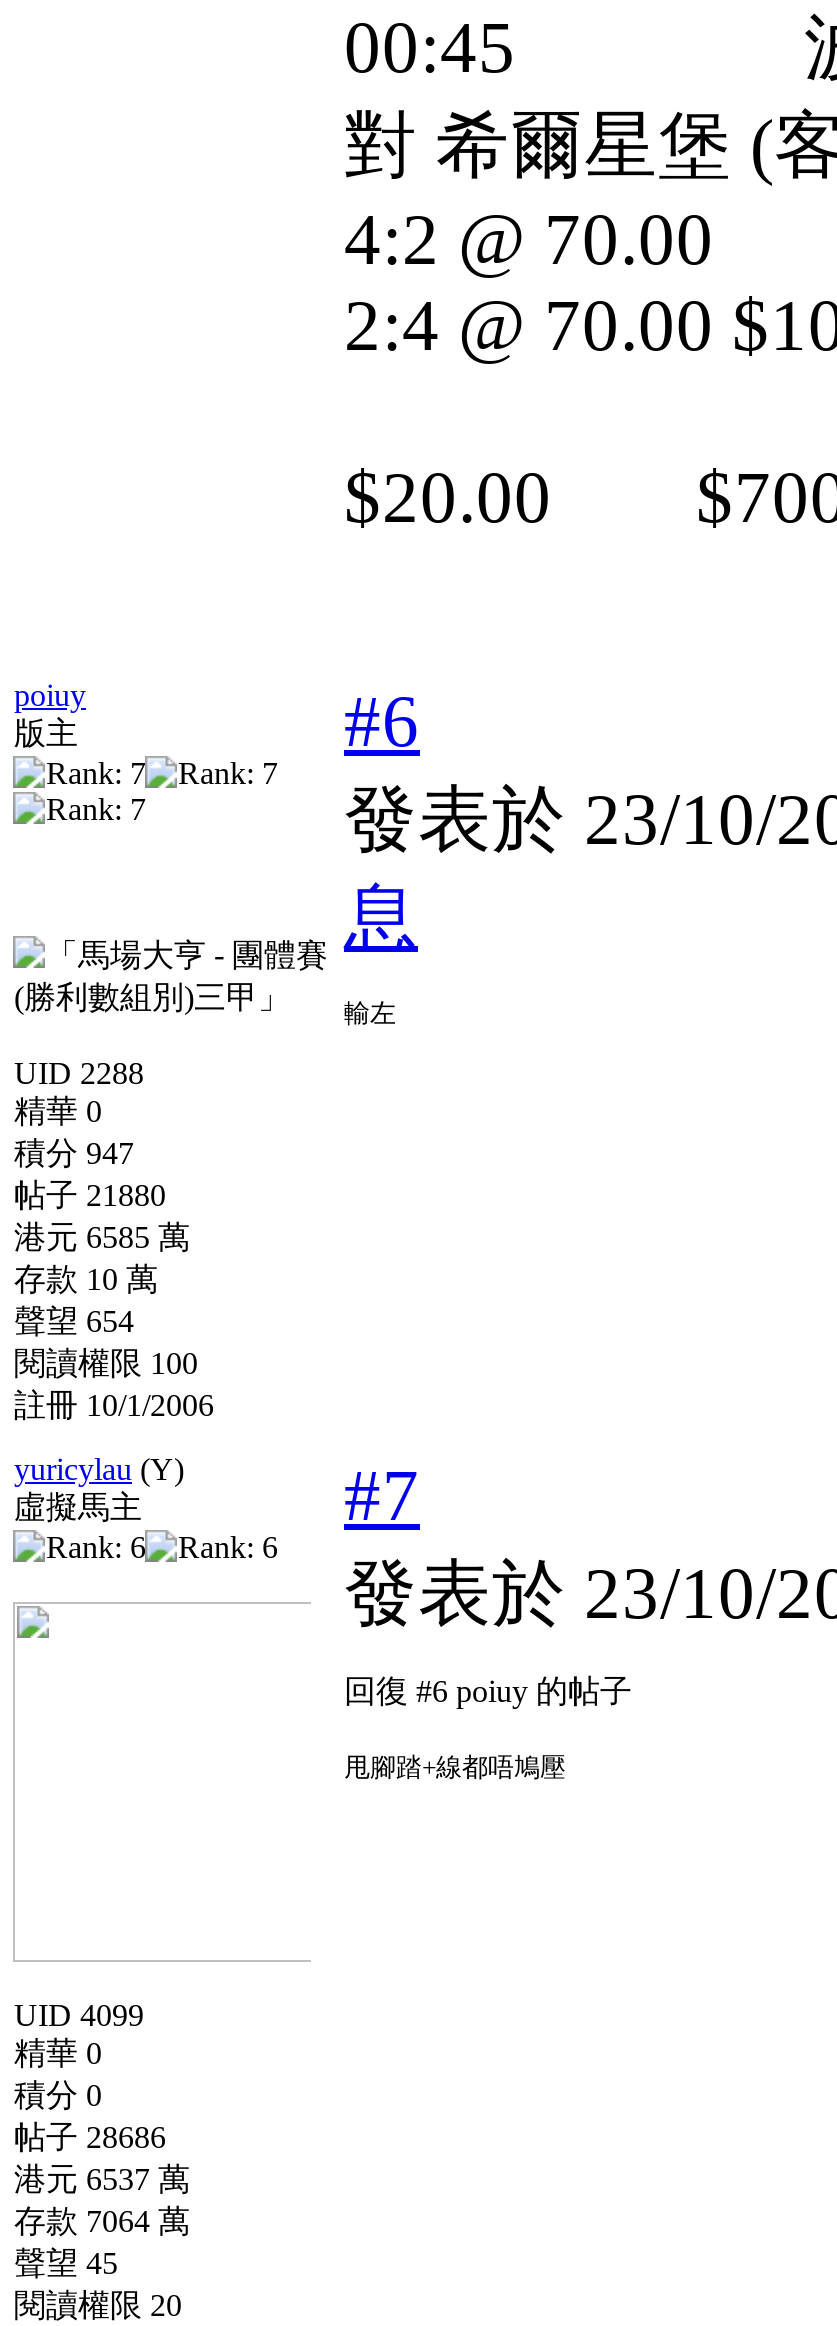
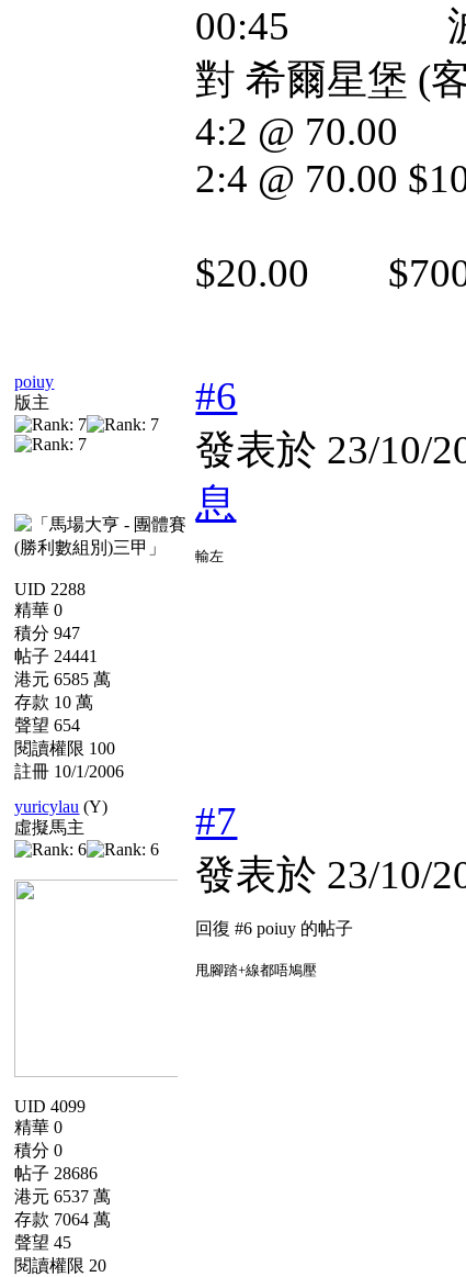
[14,1178,166,1212] 帖子 21880 -> [15,647,98,665] 帖子 24441

